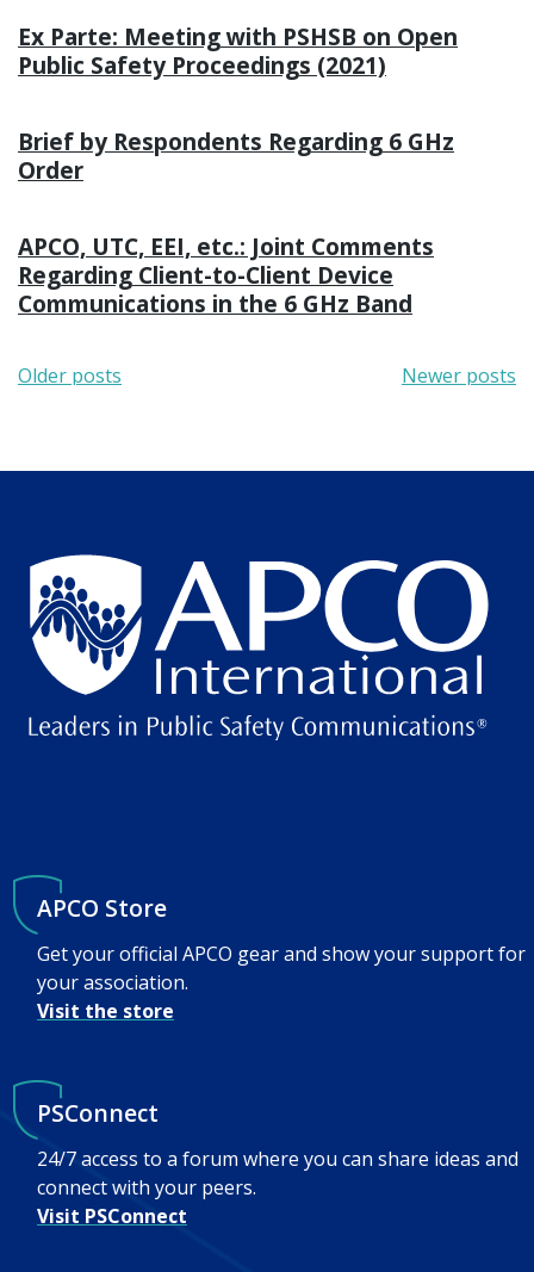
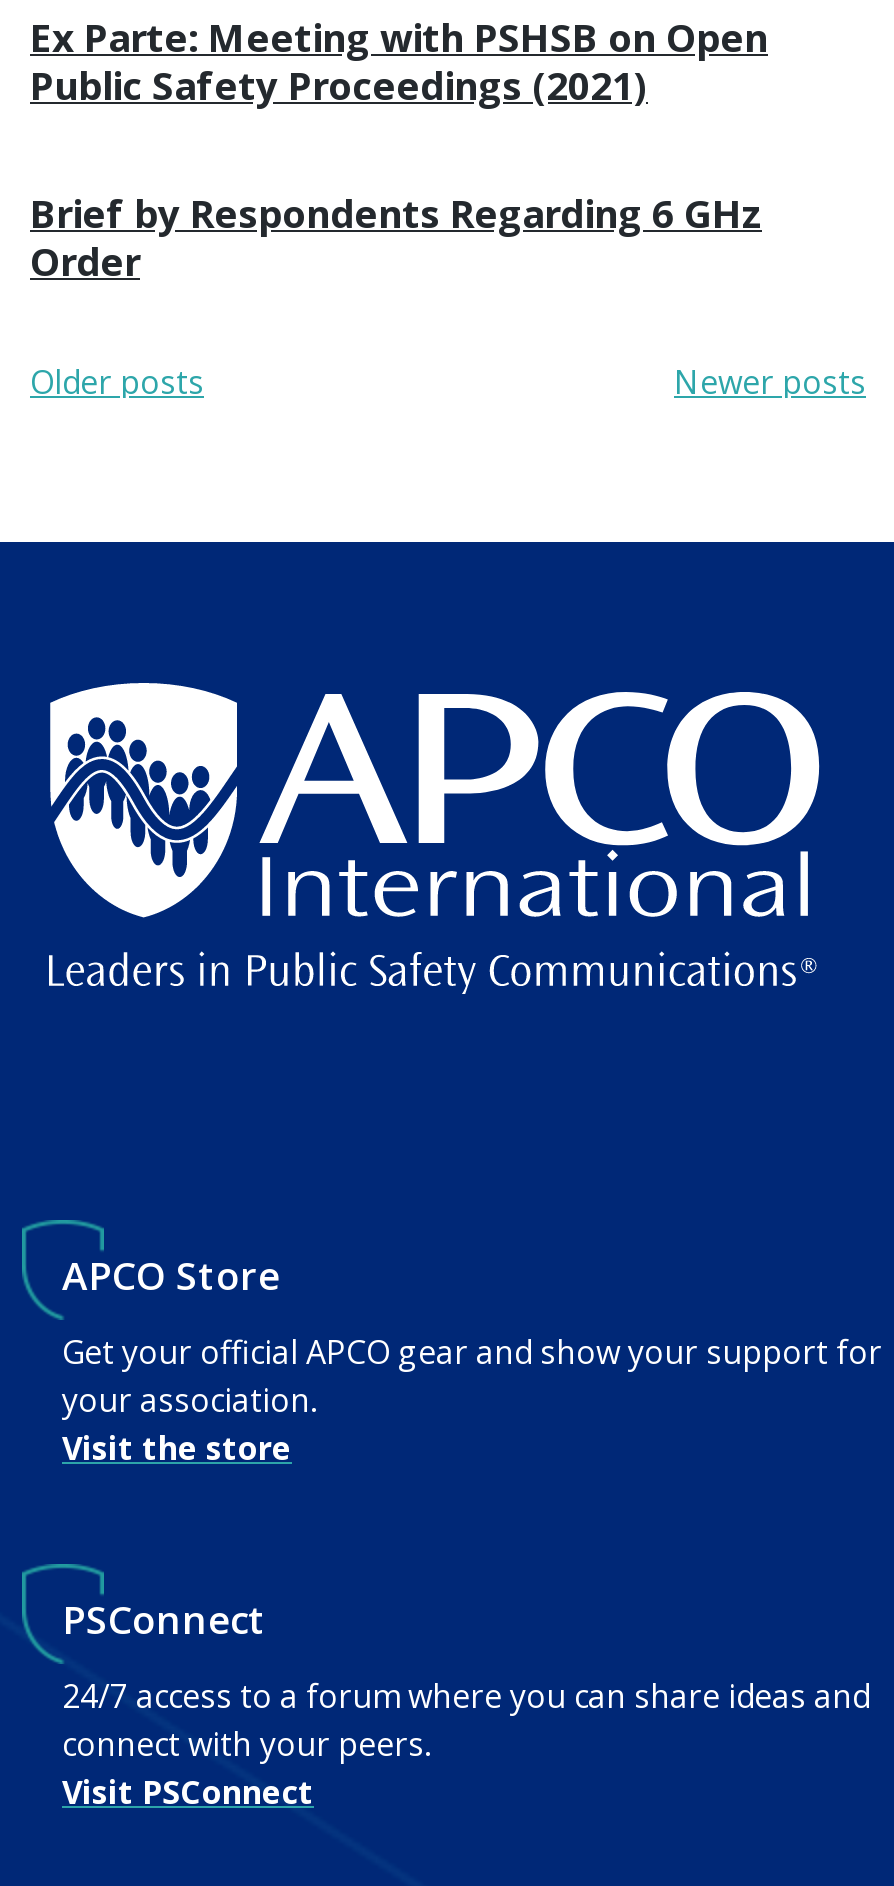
[18,230,434,320] APCO, UTC, EEI, etc.: Joint Comments | Regarding Client-to-Client Device | Communications in the 6 GHz Band -> none

